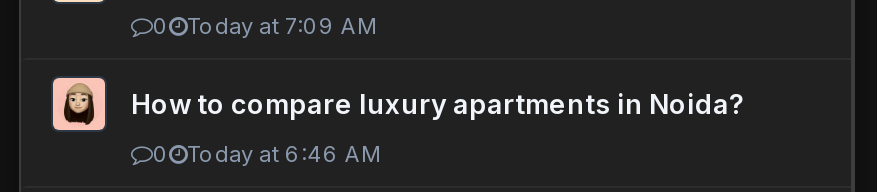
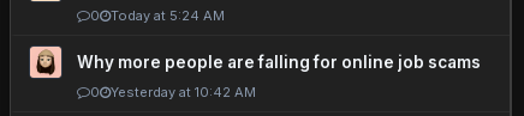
[153,12,377,40] 0 Today at 7:09 AM -> [90,7,225,24] 0 Today at 5:24 AM
[131,88,743,120] How to compare luxury apartments in Noida? -> [77,53,481,72] Why more people are falling for online job scams
[187,140,381,168] Today at 6:46 AM -> [111,84,256,100] Yesterday at 10:42 AM

